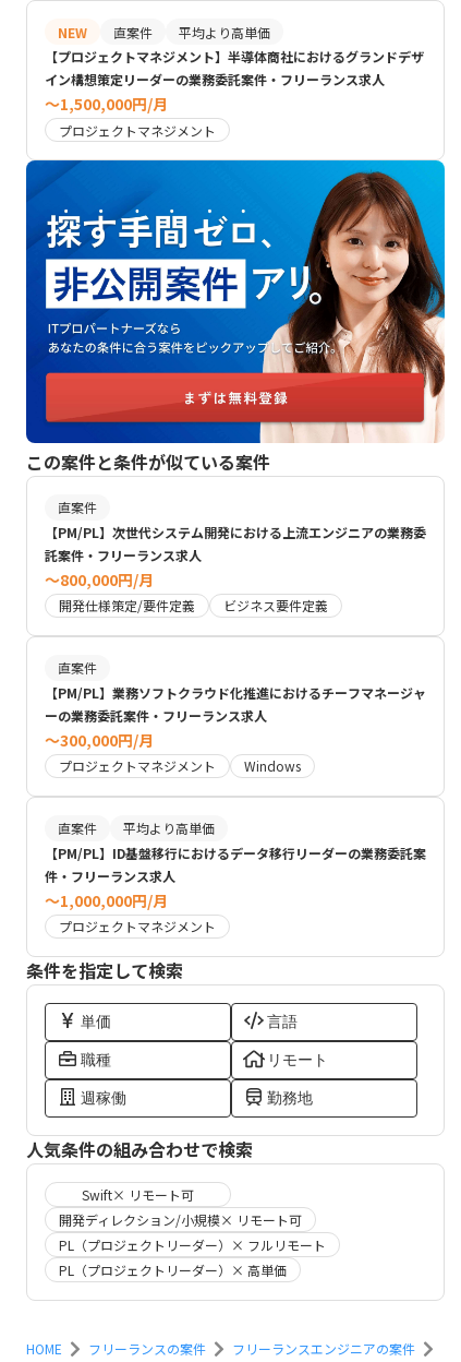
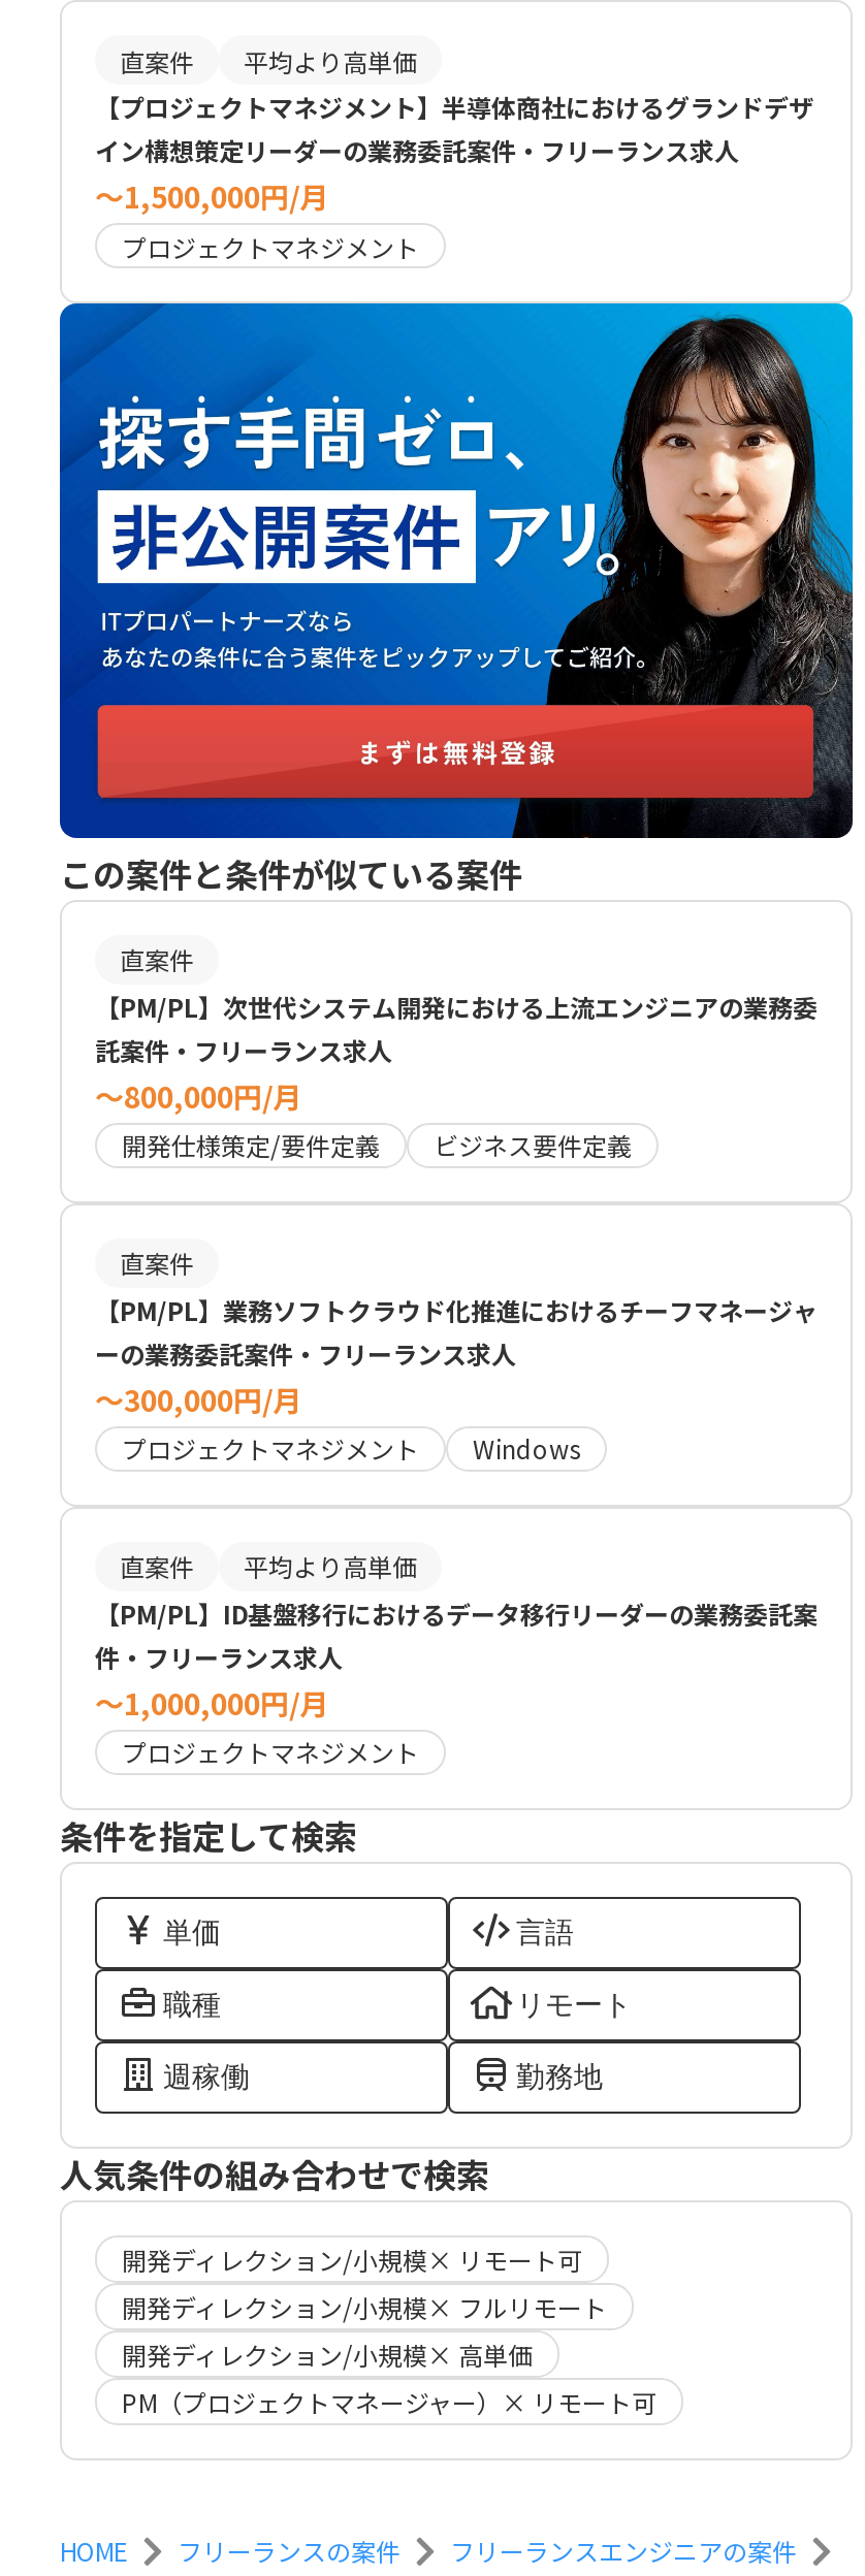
[58,22,87,41] NEW -> none
[258,167,446,443] [image] -> [502,314,855,840] [image]
[82,1185,194,1203] Swift× リモート可 -> none
moved [59,1210,302,1229] -> [122,2241,582,2276]: 開発ディレクション/小規模× リモート可
[59,1235,326,1279] PL（プロジェクトリーダー）× フルリモート | PL（プロジェクトリーダー）× 高単価 -> [122,2288,656,2419] 開発ディレクション/小規模× フルリモート | 開発ディレクション/小規模× 高単価 | PM（プロジェクトマネージャー）× リモート可

